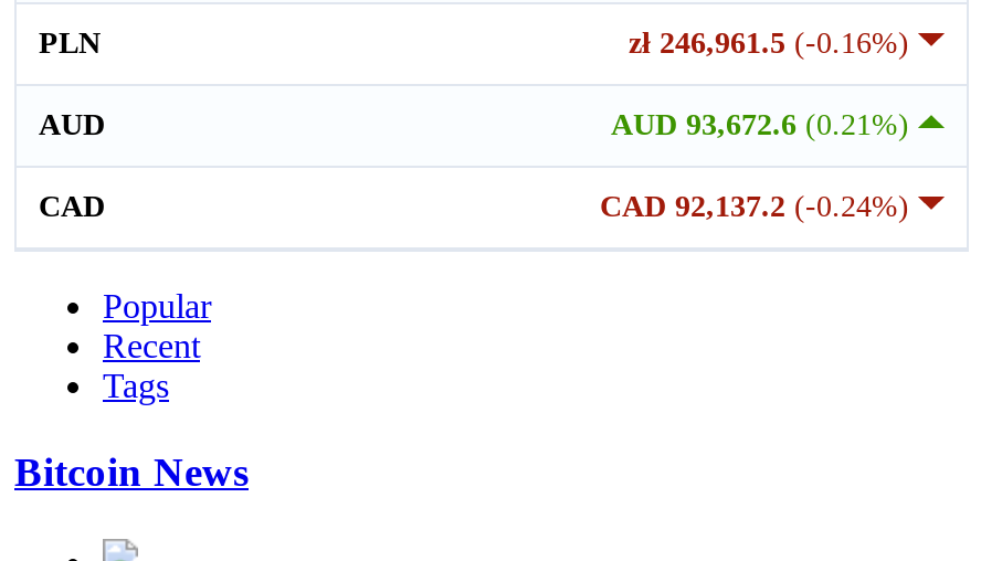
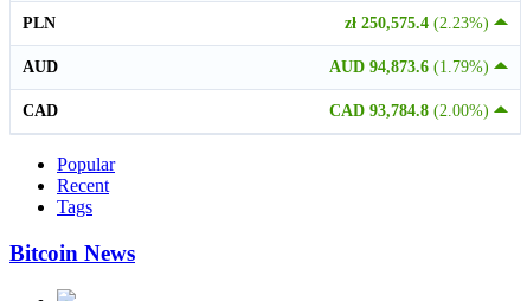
[629,27,918,60] zł 246,961.5 (-0.16%) -> [345,14,494,32] zł 250,575.4 (2.23%)
[611,109,918,142] AUD 93,672.6 (0.21%) -> [329,58,494,76] AUD 94,873.6 (1.79%)
[600,190,918,224] CAD 92,137.2 (-0.24%) -> [329,102,494,120] CAD 93,784.8 (2.00%)

